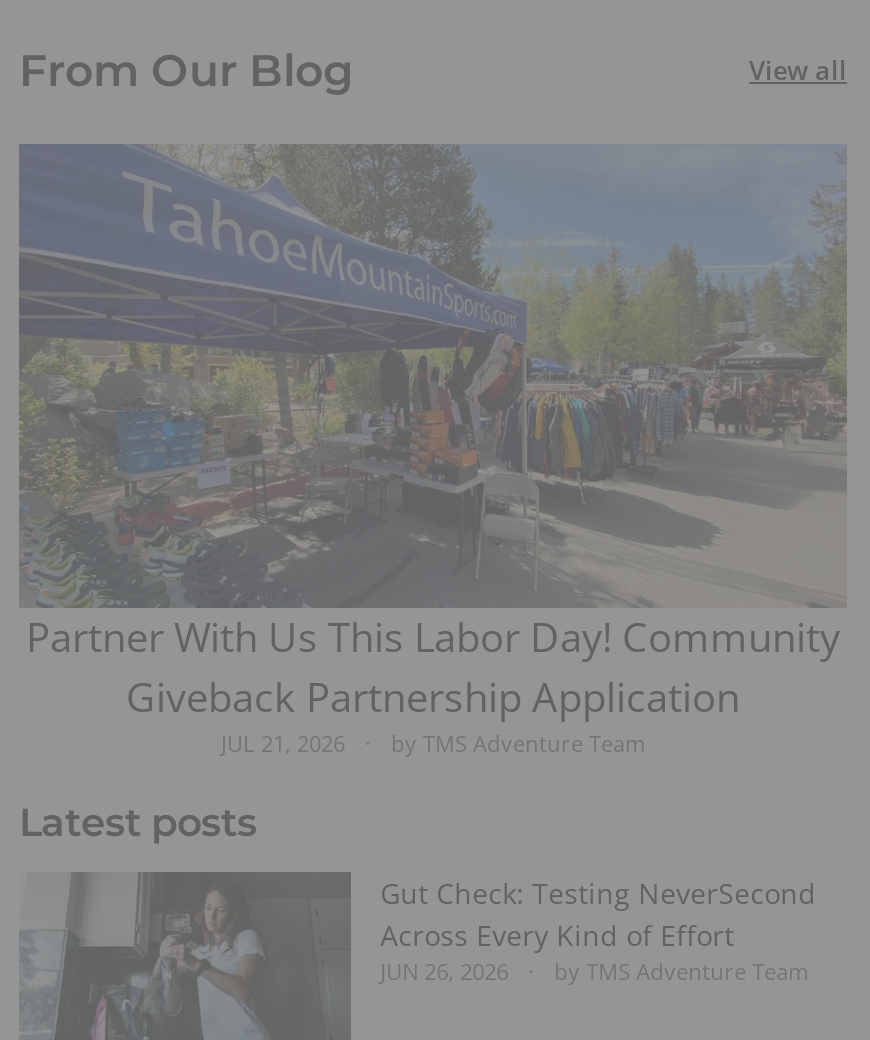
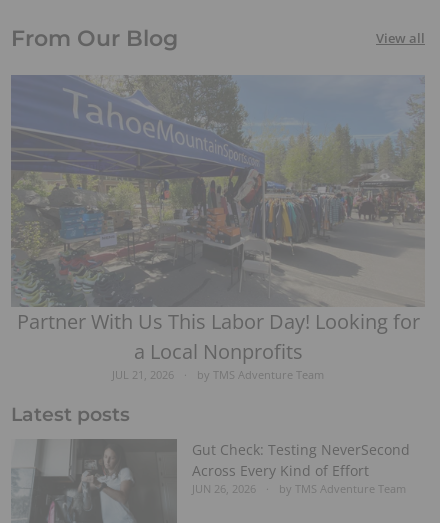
[26,611,840,725] Partner With Us This Labor Day! Community | Giveback Partnership Application -> [16,308,419,365] Partner With Us This Labor Day! Looking for | a Local Nonprofits

